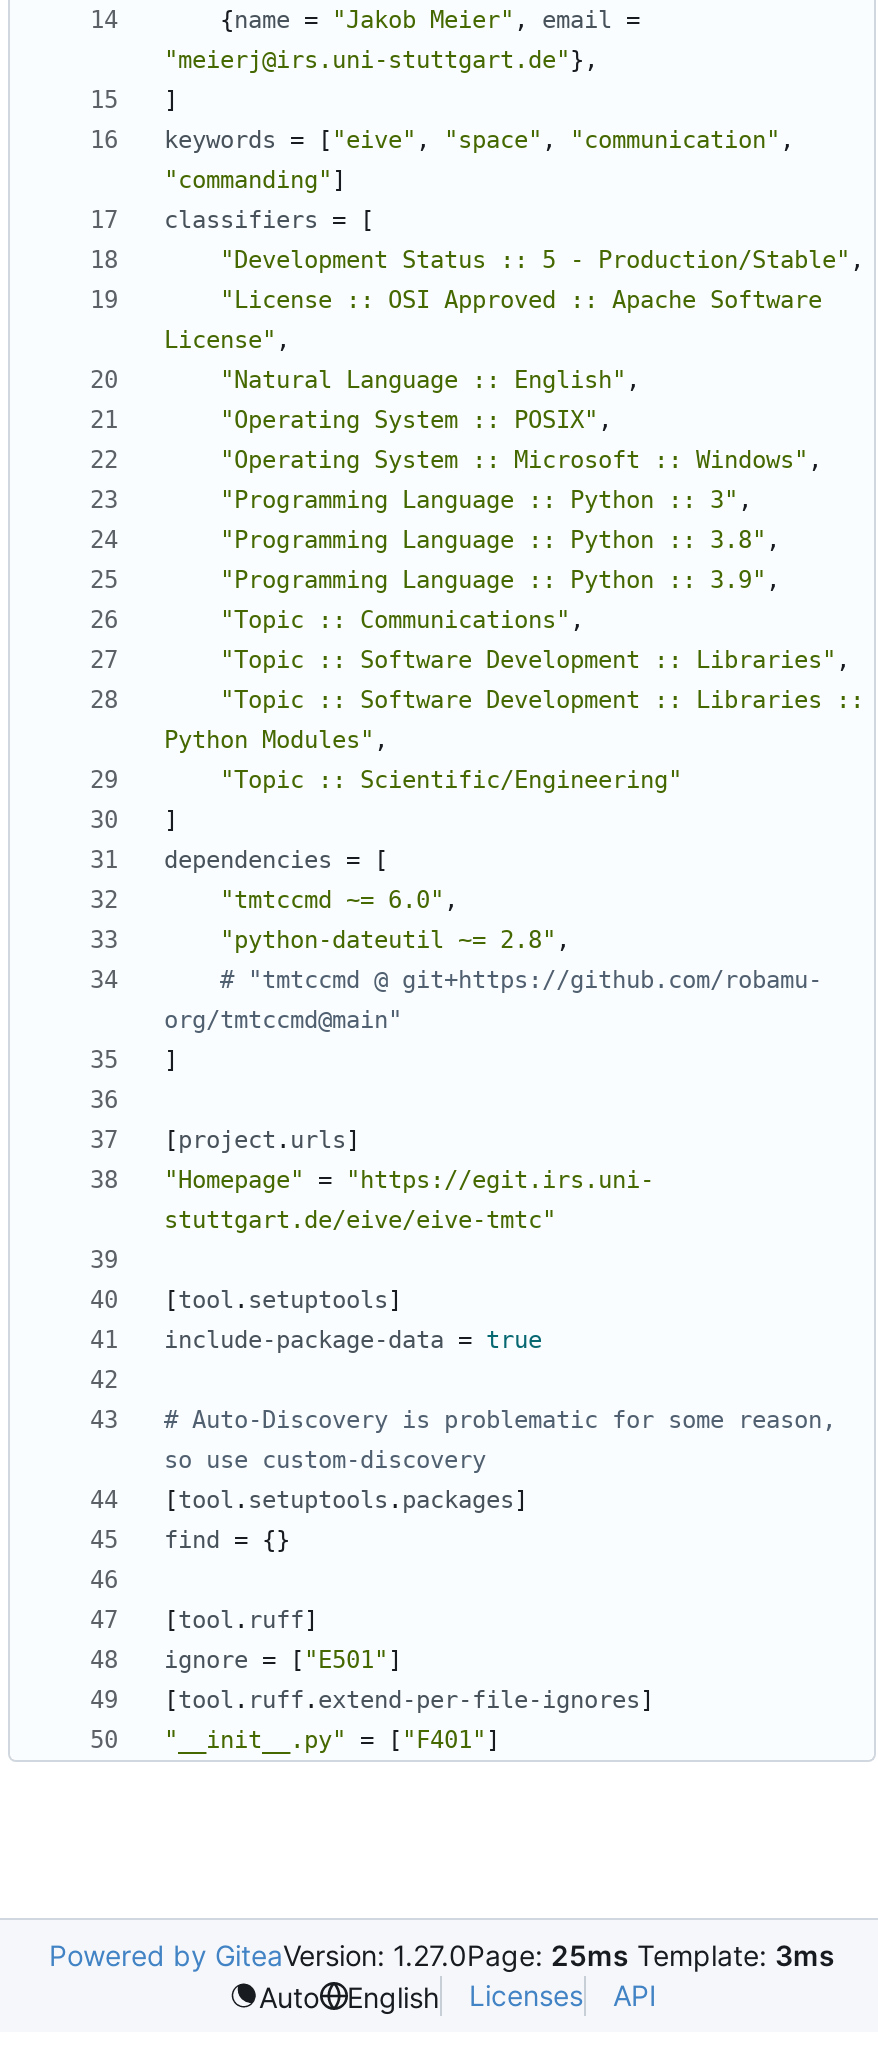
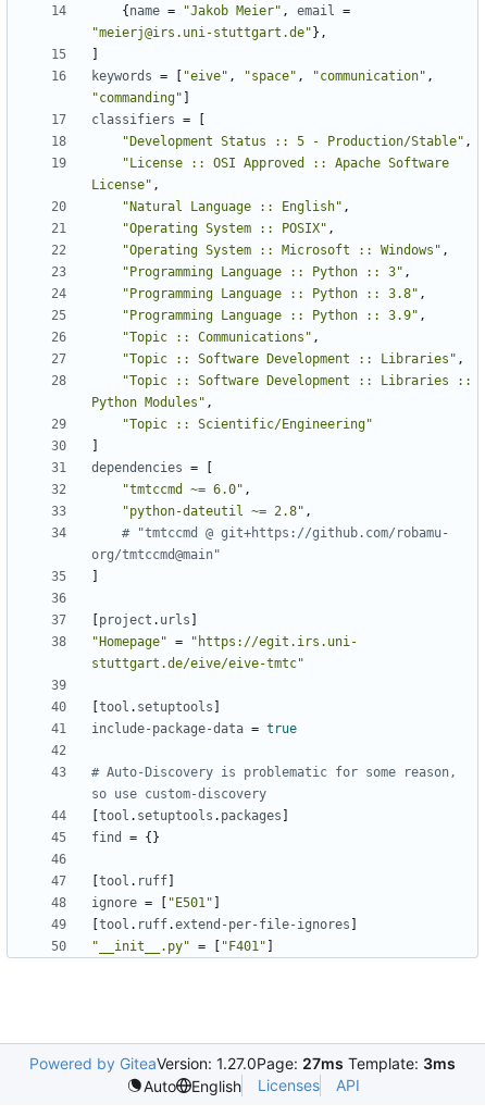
[49,1938,835,1972] Powered by GiteaVersion: 1.27.0Page: 25ms Template: 3ms -> [29,1054,456,1073] Powered by GiteaVersion: 1.27.0Page: 27ms Template: 3ms

